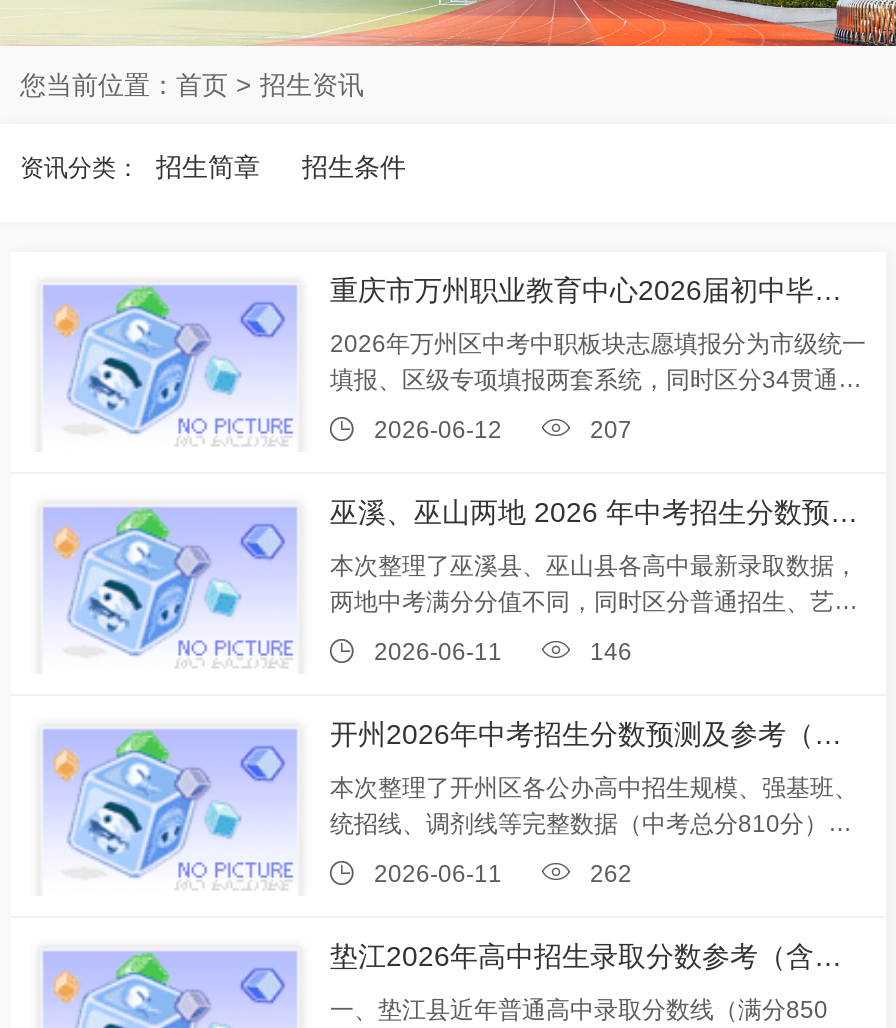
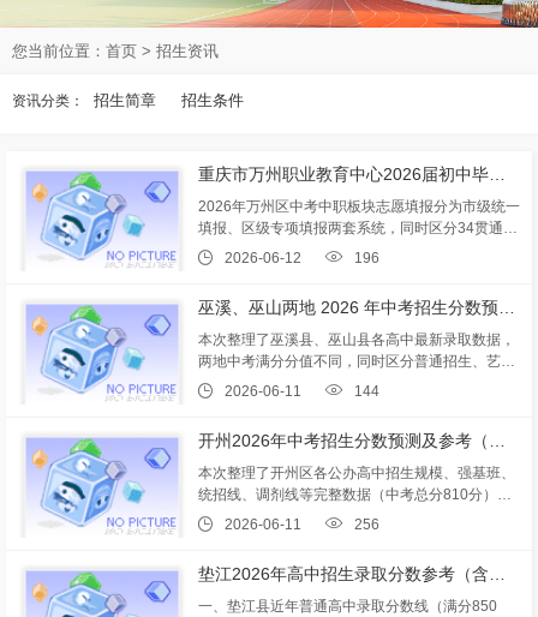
[590,415,632,443] 207 -> [354,249,379,266] 196
[590,637,632,665] 146 -> [354,382,379,399] 144
[590,859,632,887] 262 -> [354,516,379,532] 256

